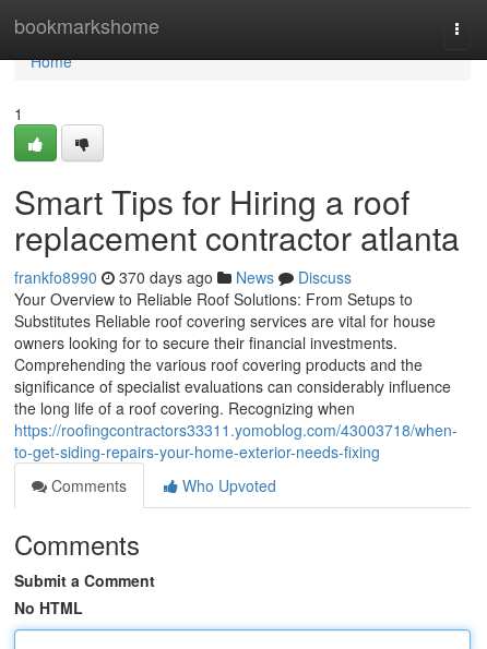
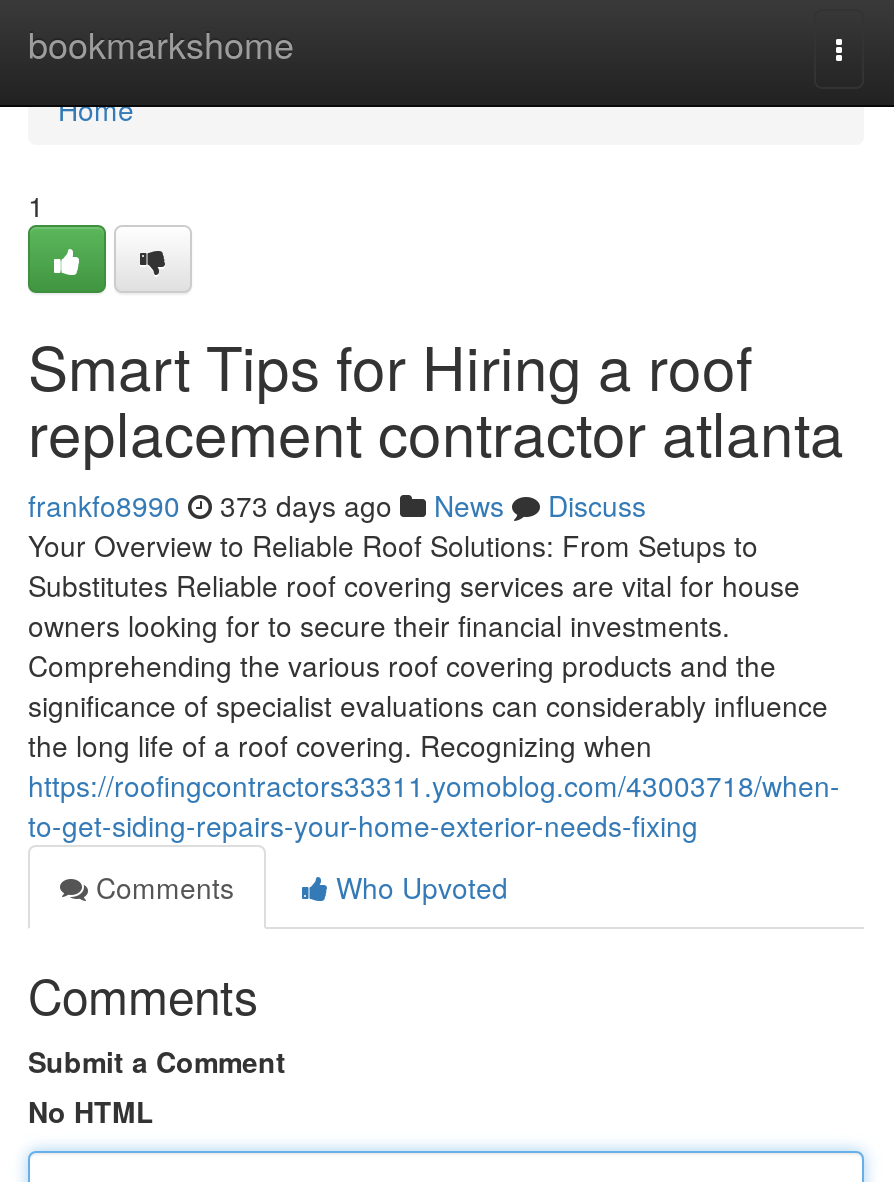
[14,266,352,288] frankfo8990 370 days ago News Discuss -> [28,485,646,525] frankfo8990 373 days ago News Discuss

